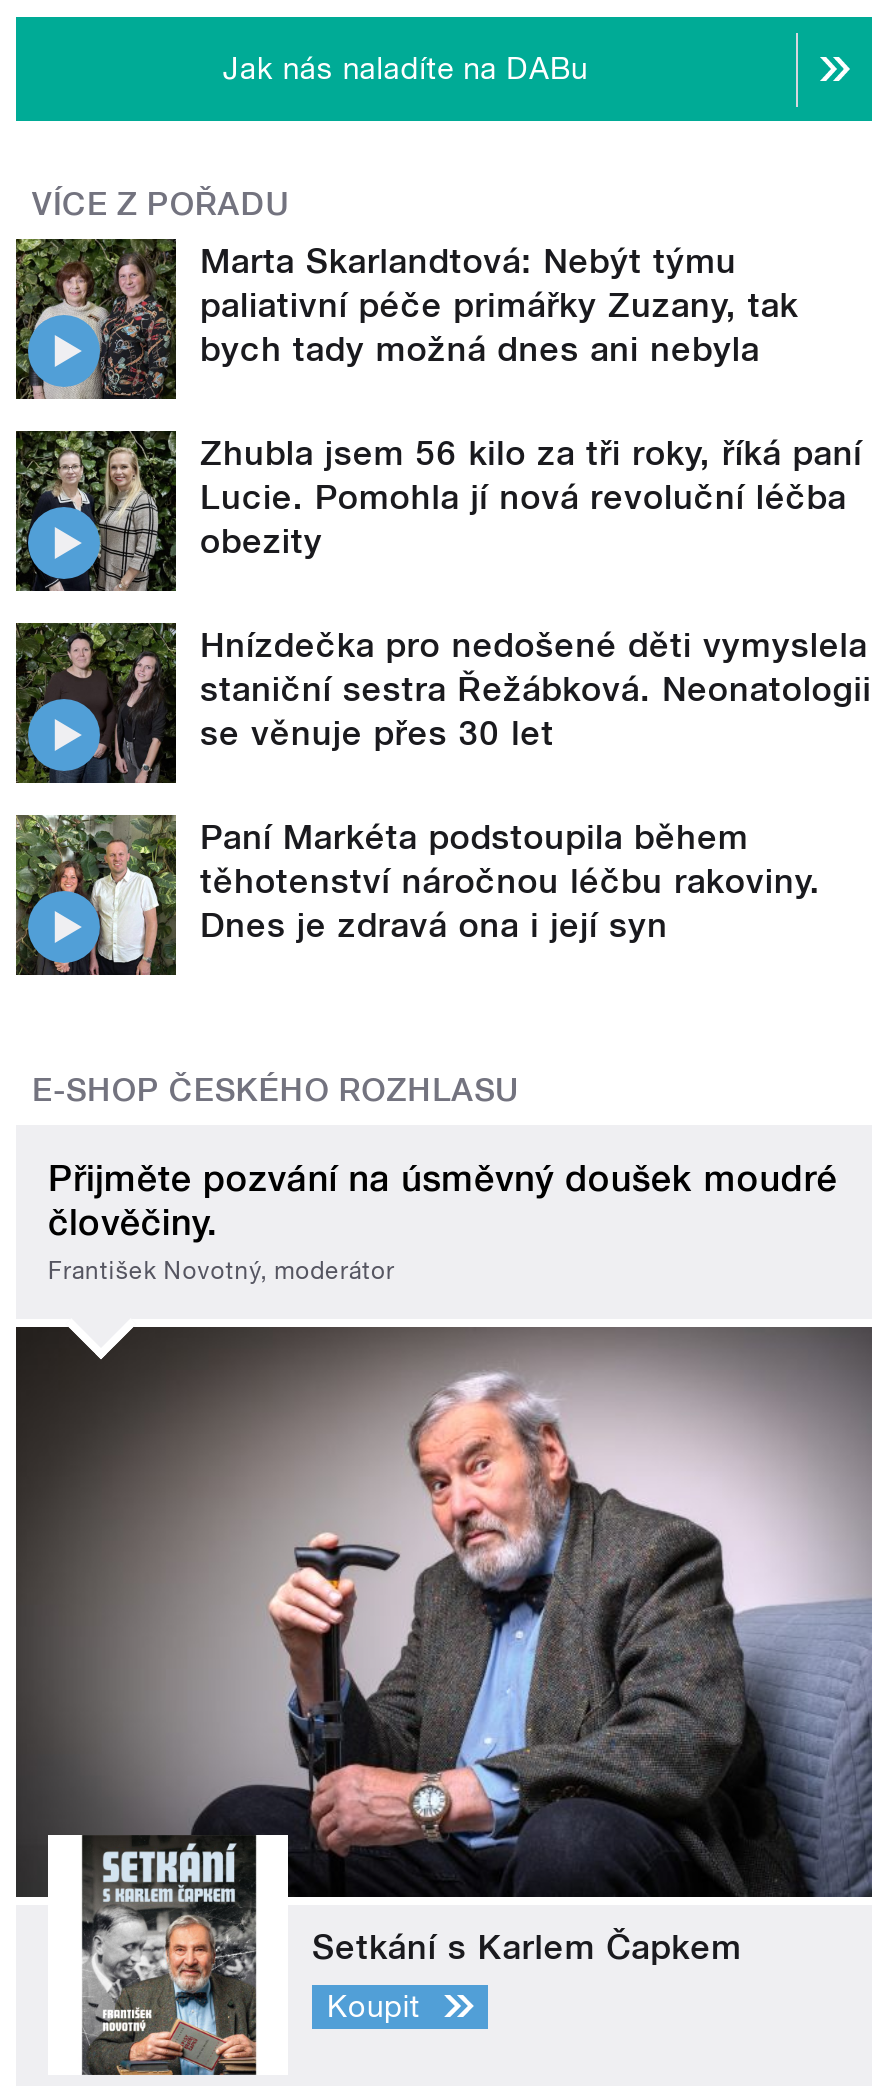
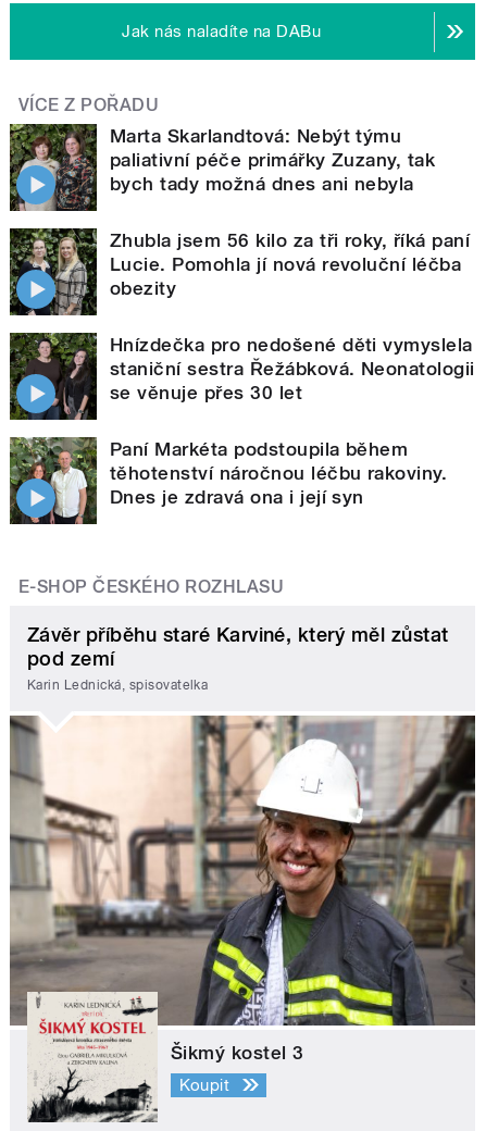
[48,1157,837,1284] Přijměte pozvání na úsměvný doušek moudré | člověčiny. | František Novotný, moderátor -> [27,623,449,692] Závěr příběhu staré Karviné, který měl zůstat | pod zemí | Karin Lednická, spisovatelka
[16,1325,874,2077] [image] | Setkání s Karlem Čapkem -> [10,716,476,1123] [image] | Šikmý kostel 3

